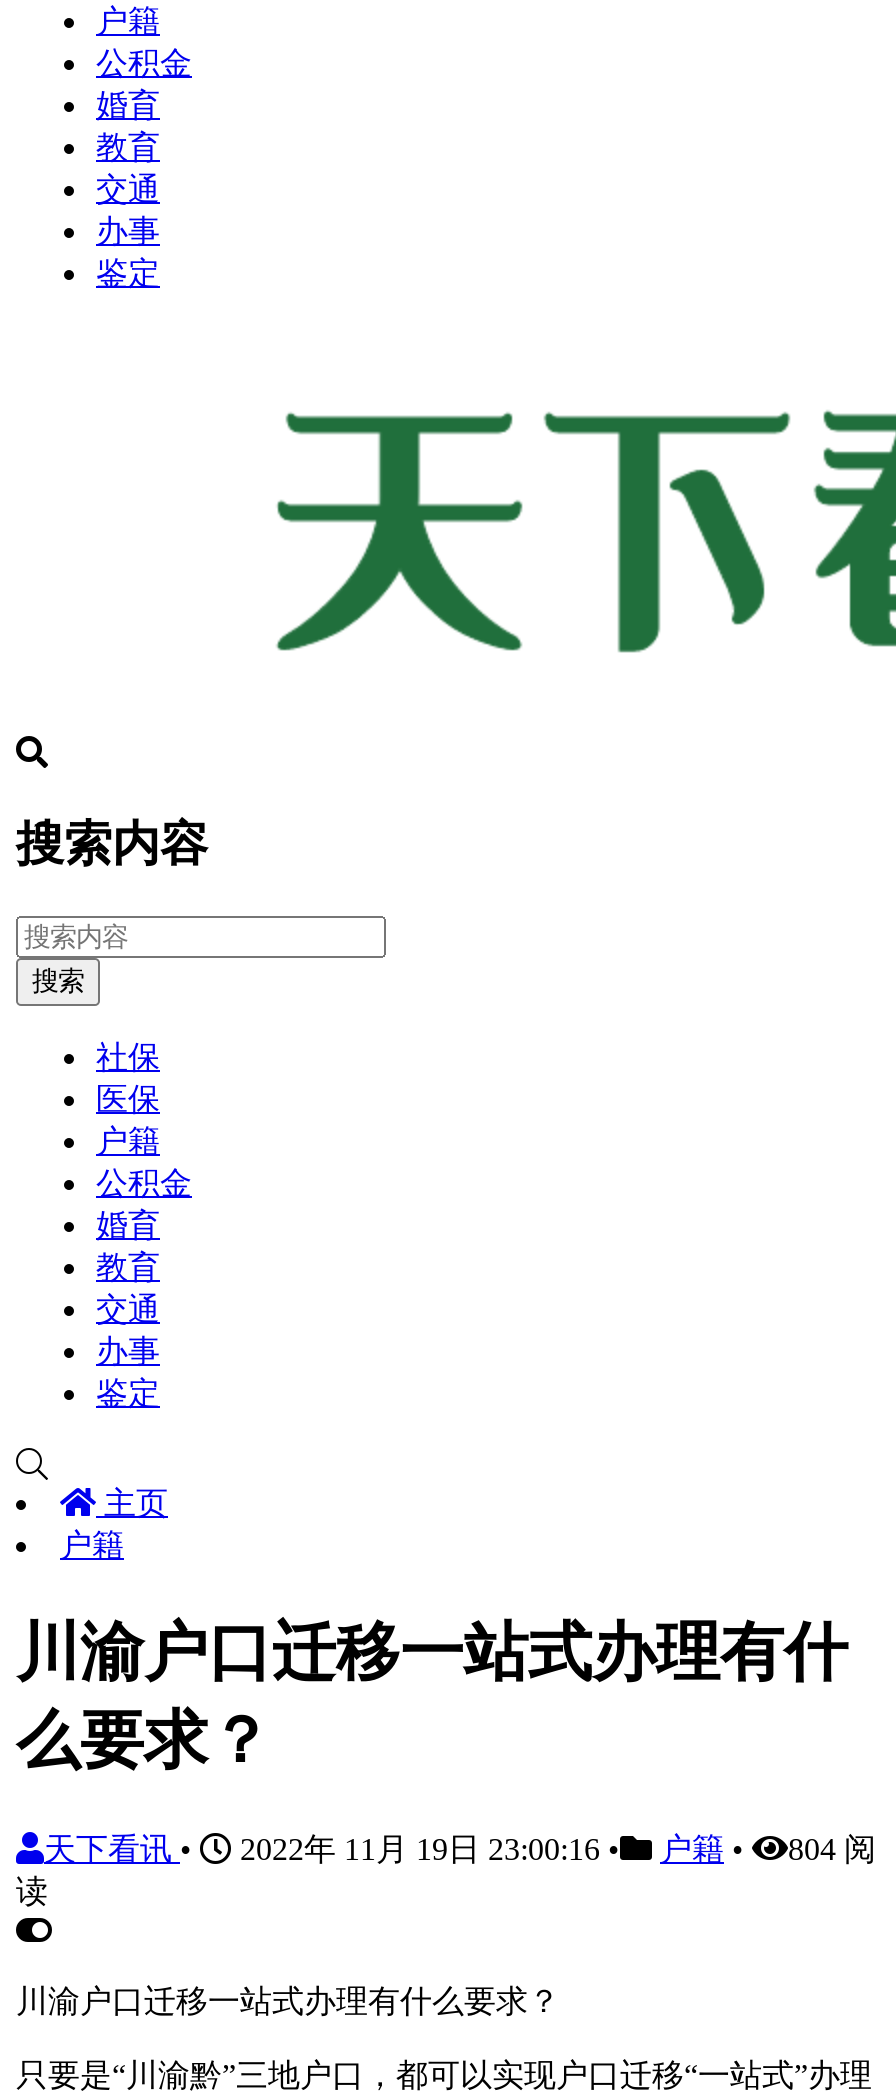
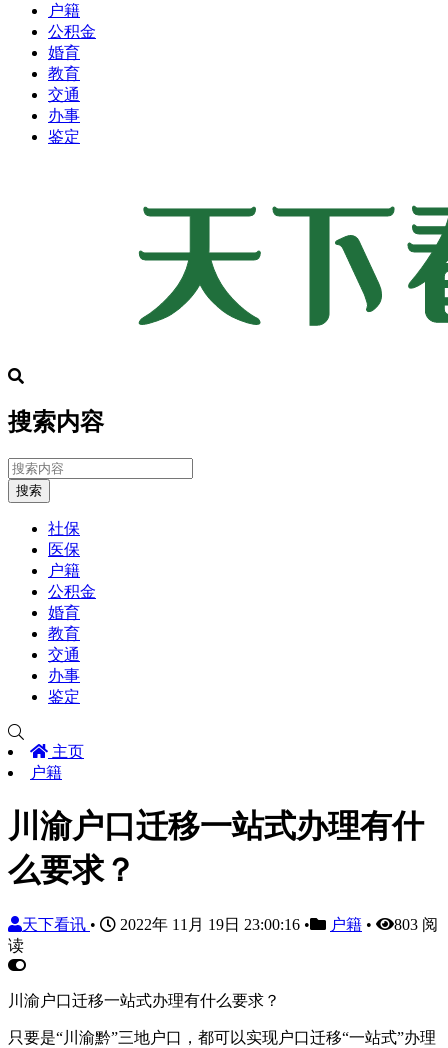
[44,1831,876,1865] 天下看讯• 2022年 11月 19日 23:00:16 • 户籍 • 804 阅 -> [22,916,438,933] 天下看讯• 2022年 11月 19日 23:00:16 • 户籍 • 803 阅

